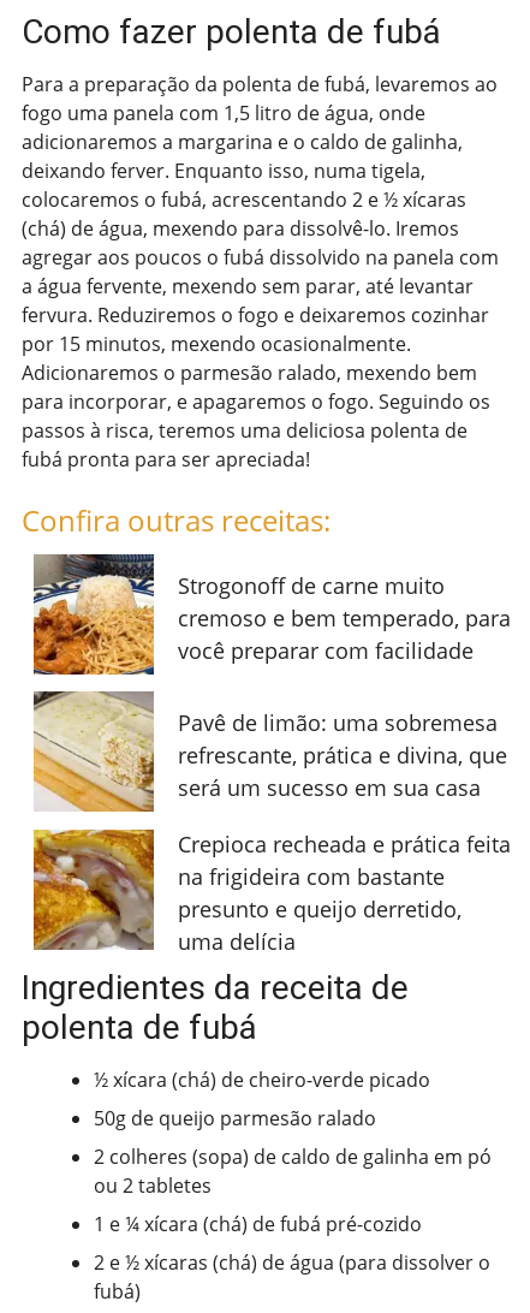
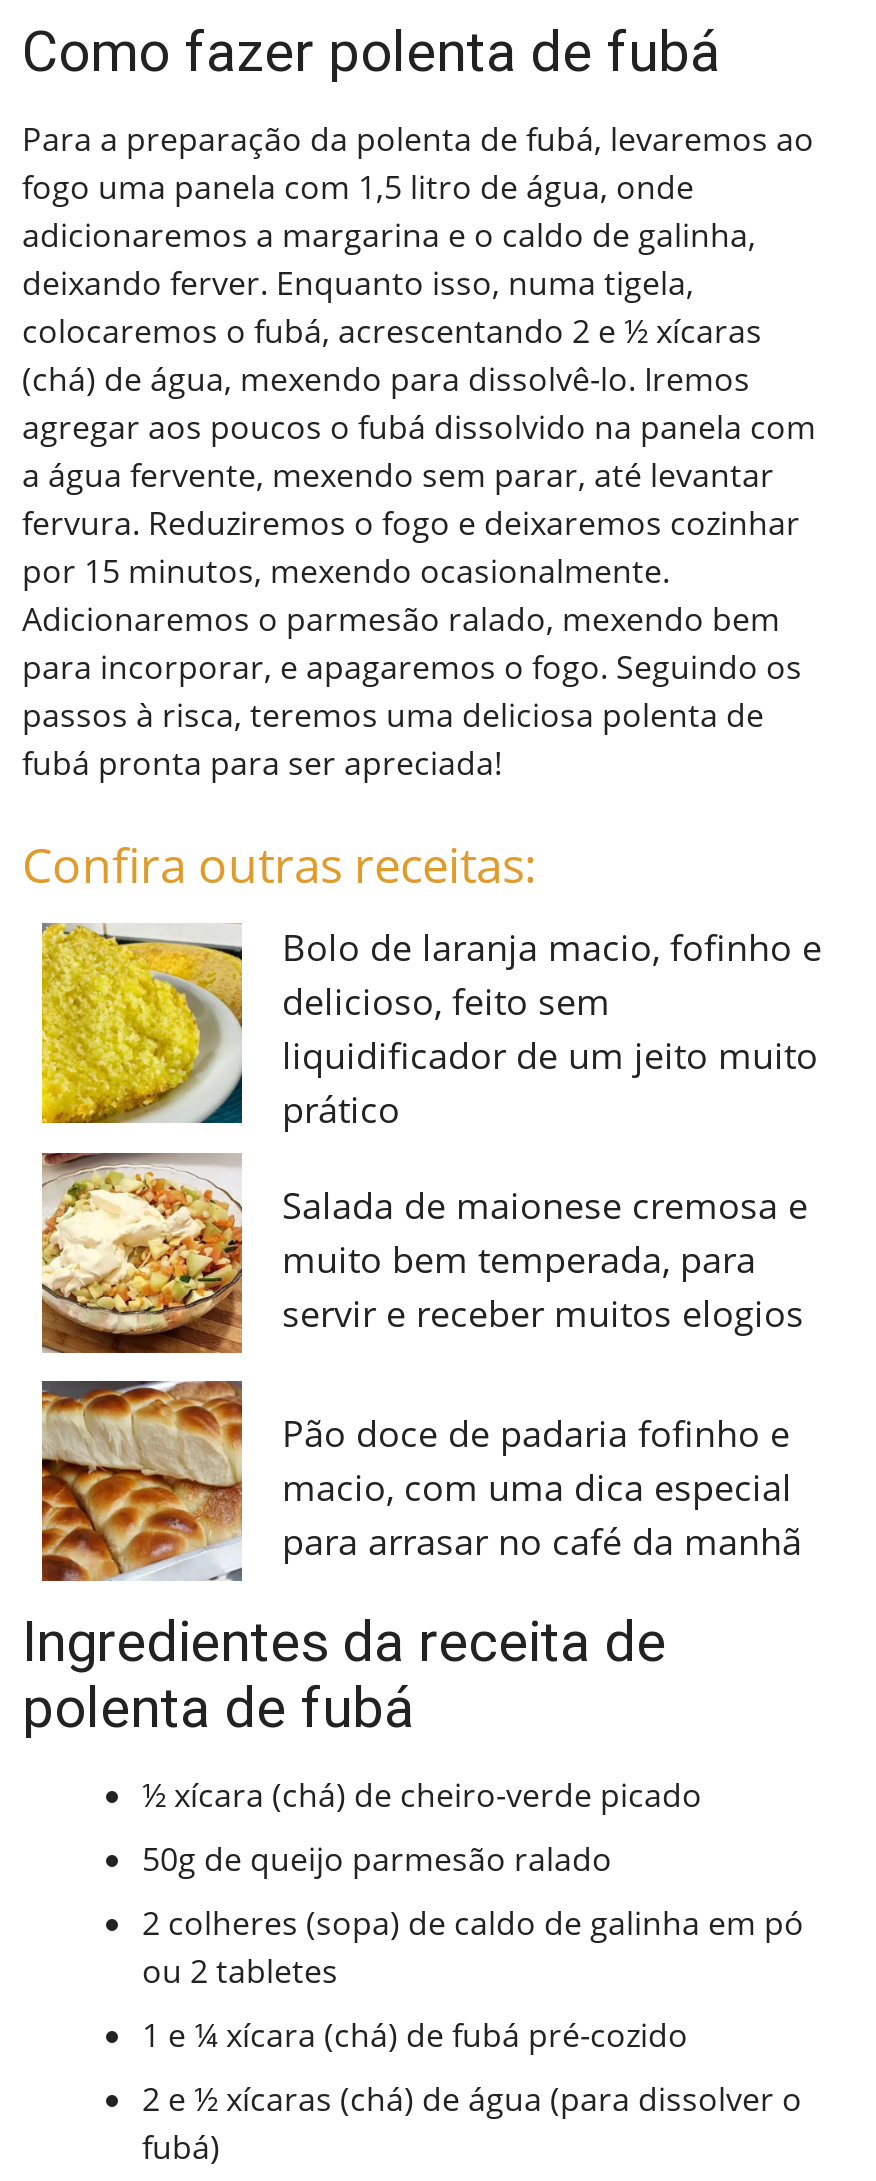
[32,553,511,676] [image] | Strogonoff de carne muito | cremoso e bem temperado, para | você preparar com facilidade -> [40,921,822,1133] [image] | Bolo de laranja macio, fofinho e | delicioso, feito sem | liquidificador de um jeito muito | prático
[32,690,507,814] [image] | Pavê de limão: uma sobremesa | refrescante, prática e divina, que | será um sucesso em sua casa -> [40,1149,808,1355] [image] | Salada de maionese cremosa e | muito bem temperada, para | servir e receber muitos elogios
[32,828,511,956] [image] | Crepioca recheada e prática feita | na frigideira com bastante | presunto e queijo derretido, | uma delícia -> [40,1379,802,1581] [image] | Pão doce de padaria fofinho e | macio, com uma dica especial | para arrasar no café da manhã

